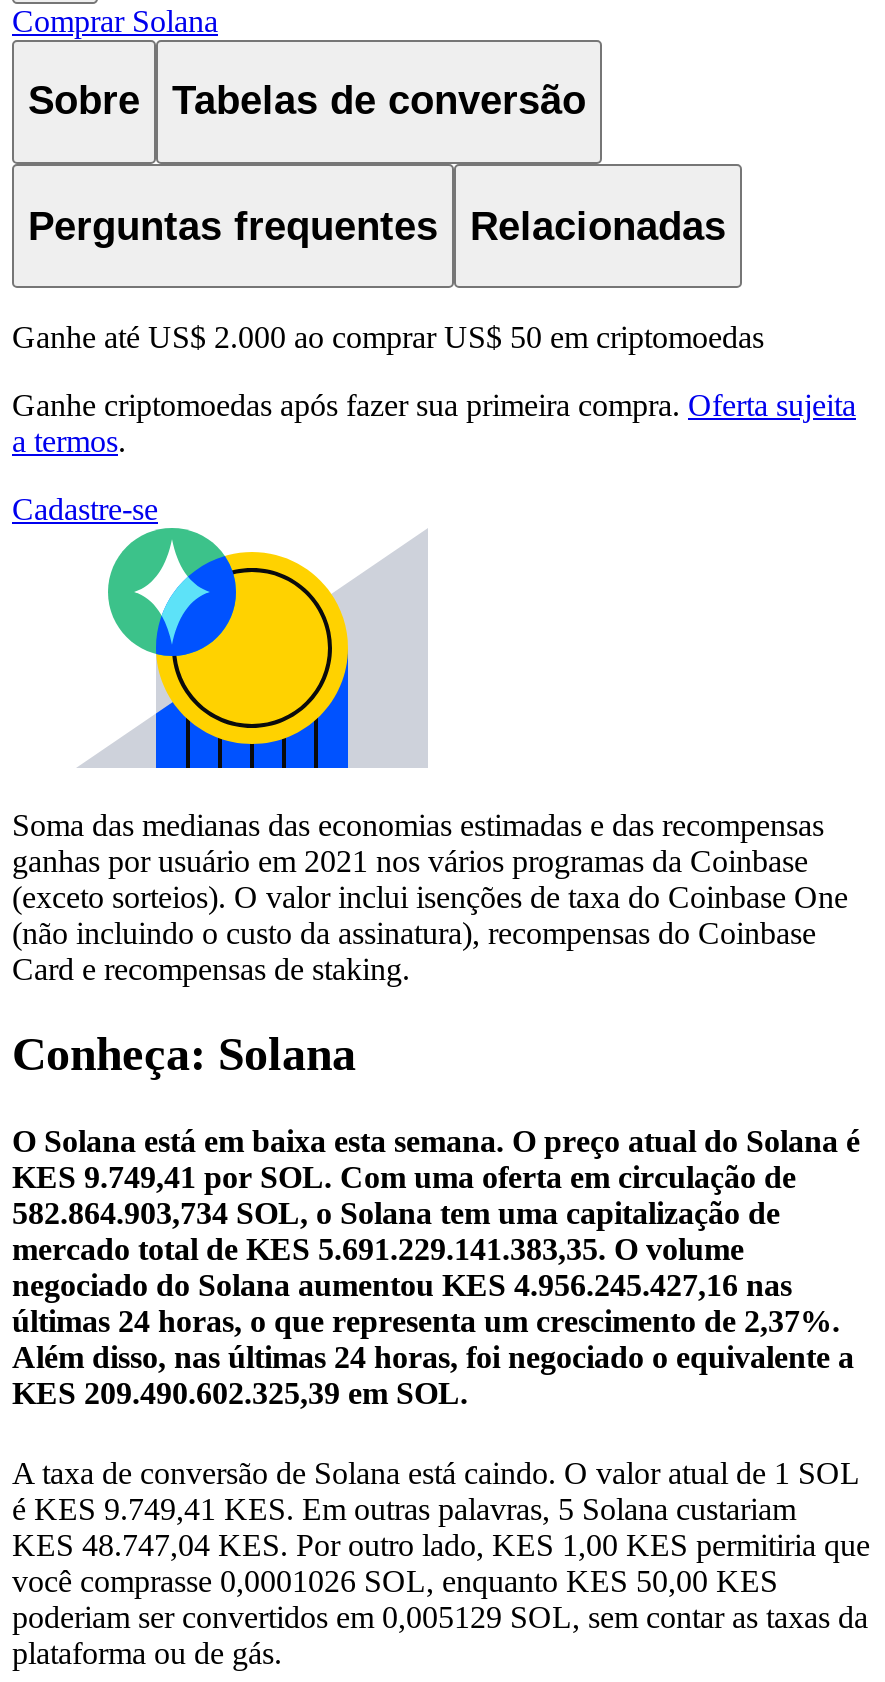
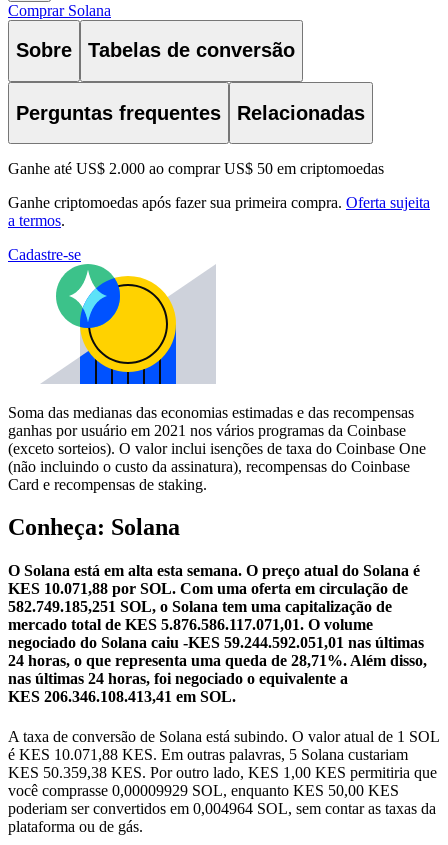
[12,1125,860,1411] O Solana está em baixa esta semana. O preço atual do Solana é | KES 9.749,41 por SOL. Com uma oferta em circulação de | 582.864.903,734 SOL, o Solana tem uma capitalização de | mercado total de KES 5.691.229.141.383,35. O volume | negociado do Solana aumentou KES 4.956.245.427,16 nas | últimas 24 horas, o que representa um crescimento de 2,37%. | Além disso, nas últimas 24 horas, foi negociado o equivalente a | KES 209.490.602.325,39 em SOL. -> [8,562,427,705] O Solana está em alta esta semana. O preço atual do Solana é | KES 10.071,88 por SOL. Com uma oferta em circulação de | 582.749.185,251 SOL, o Solana tem uma capitalização de | mercado total de KES 5.876.586.117.071,01. O volume | negociado do Solana caiu -KES 59.244.592.051,01 nas últimas | 24 horas, o que representa uma queda de 28,71%. Além disso, | nas últimas 24 horas, foi negociado o equivalente a | KES 206.346.108.413,41 em SOL.
[12,1455,870,1633] A taxa de conversão de Solana está caindo. O valor atual de 1 SOL | é KES 9.749,41 KES. Em outras palavras, 5 Solana custariam | KES 48.747,04 KES. Por outro lado, KES 1,00 KES permitiria que | você comprasse 0,0001026 SOL, enquanto KES 50,00 KES | poderiam ser convertidos em 0,005129 SOL, sem contar as taxas da -> [8,728,439,817] A taxa de conversão de Solana está subindo. O valor atual de 1 SOL | é KES 10.071,88 KES. Em outras palavras, 5 Solana custariam | KES 50.359,38 KES. Por outro lado, KES 1,00 KES permitiria que | você comprasse 0,00009929 SOL, enquanto KES 50,00 KES | poderiam ser convertidos em 0,004964 SOL, sem contar as taxas da

